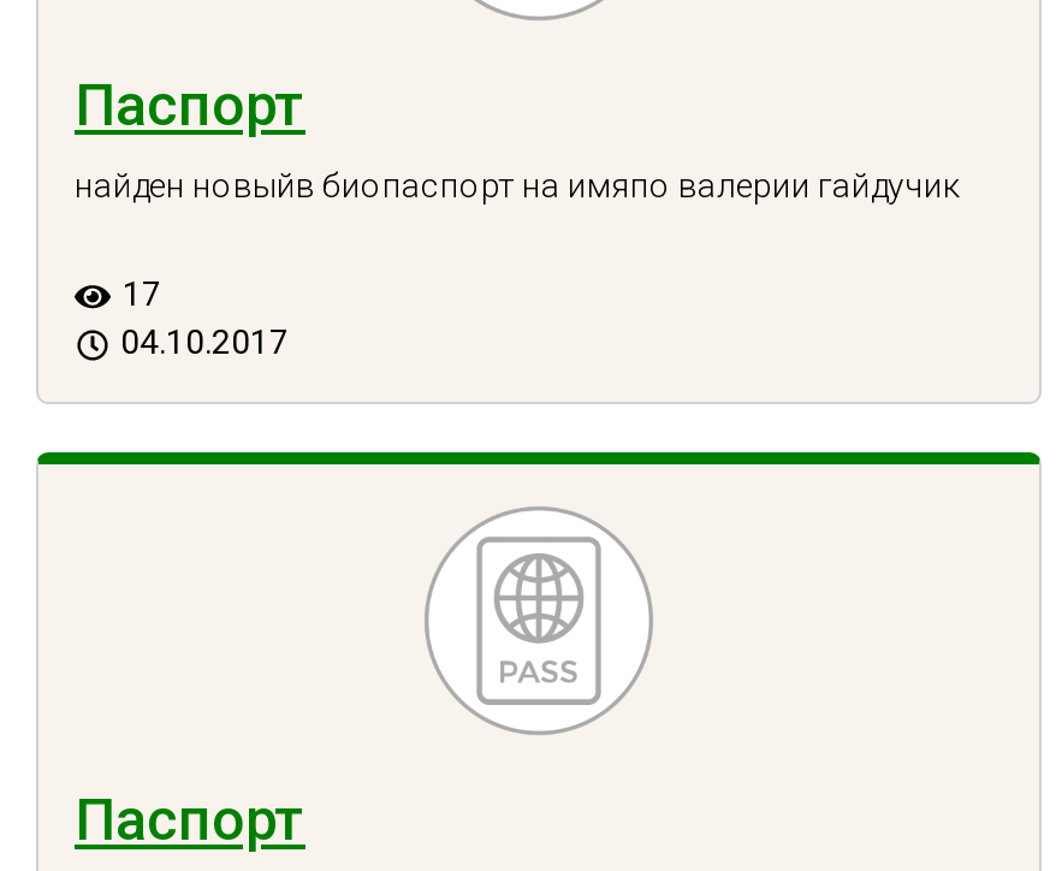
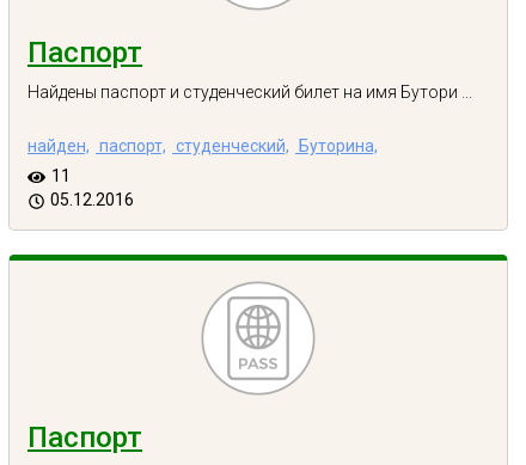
[75,167,960,362] найден новыйв биопаспорт на имяпо валерии гайдучик | 17 | 04.10.2017 -> [27,83,472,210] Найдены паспорт и студенческий билет на имя Бутори ... | найден, паспорт, студенческий, Буторина, | 11 | 05.12.2016

